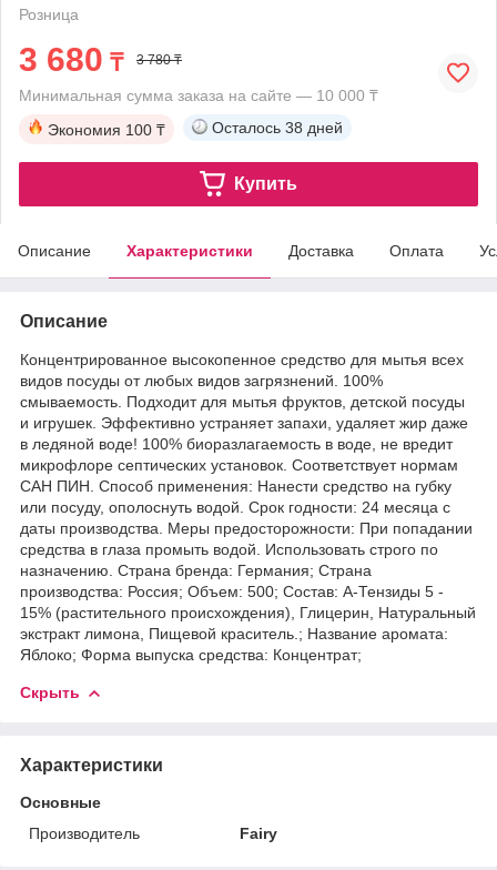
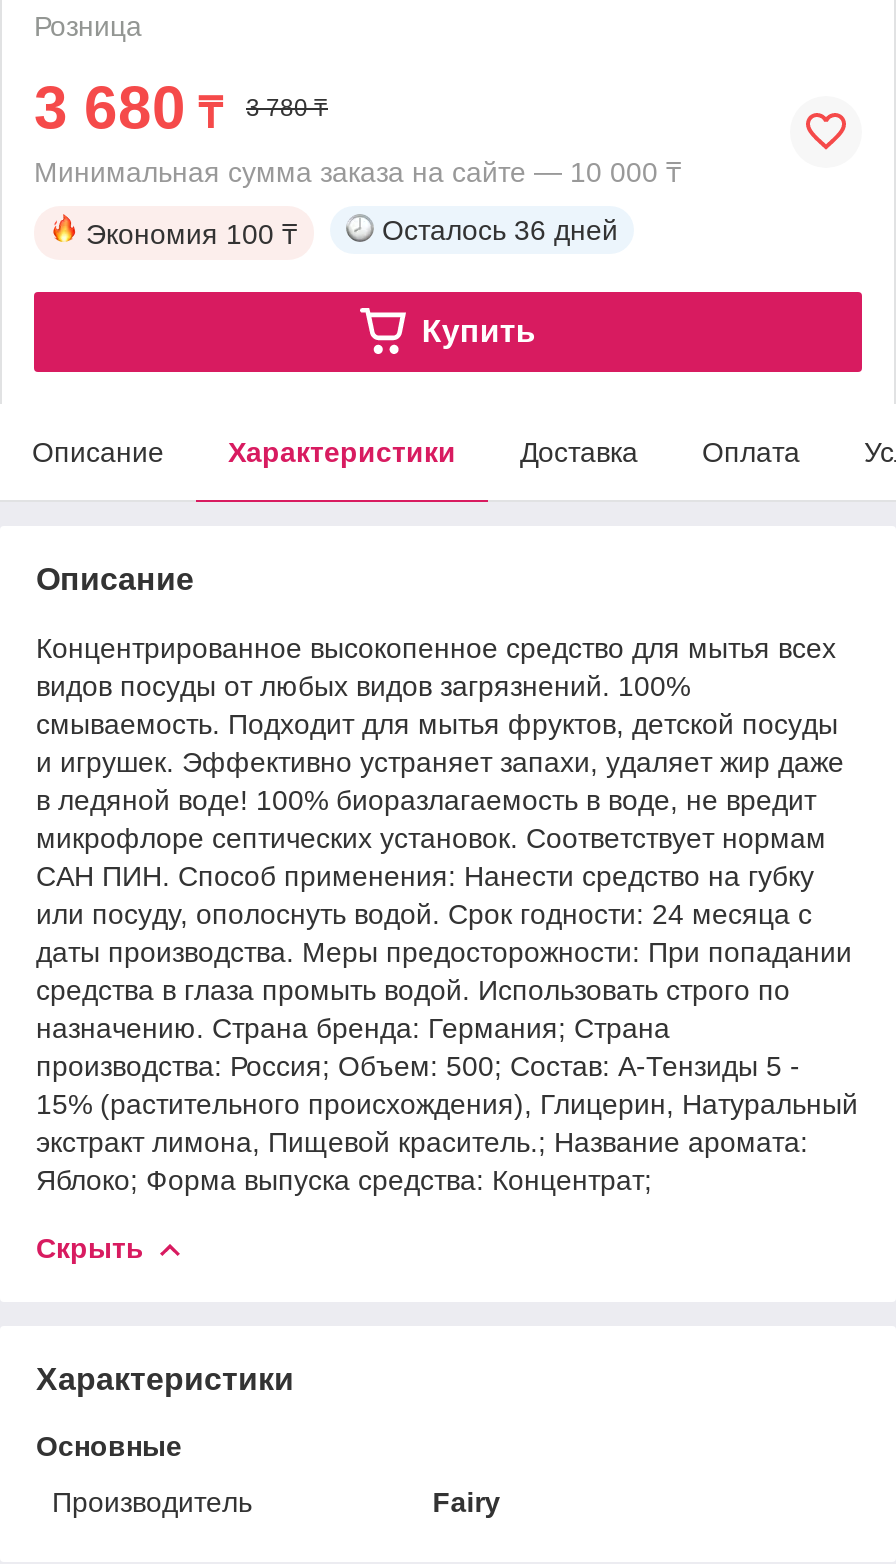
[212,119,343,136] Осталось 38 дней -> [382,214,618,246] Осталось 36 дней

